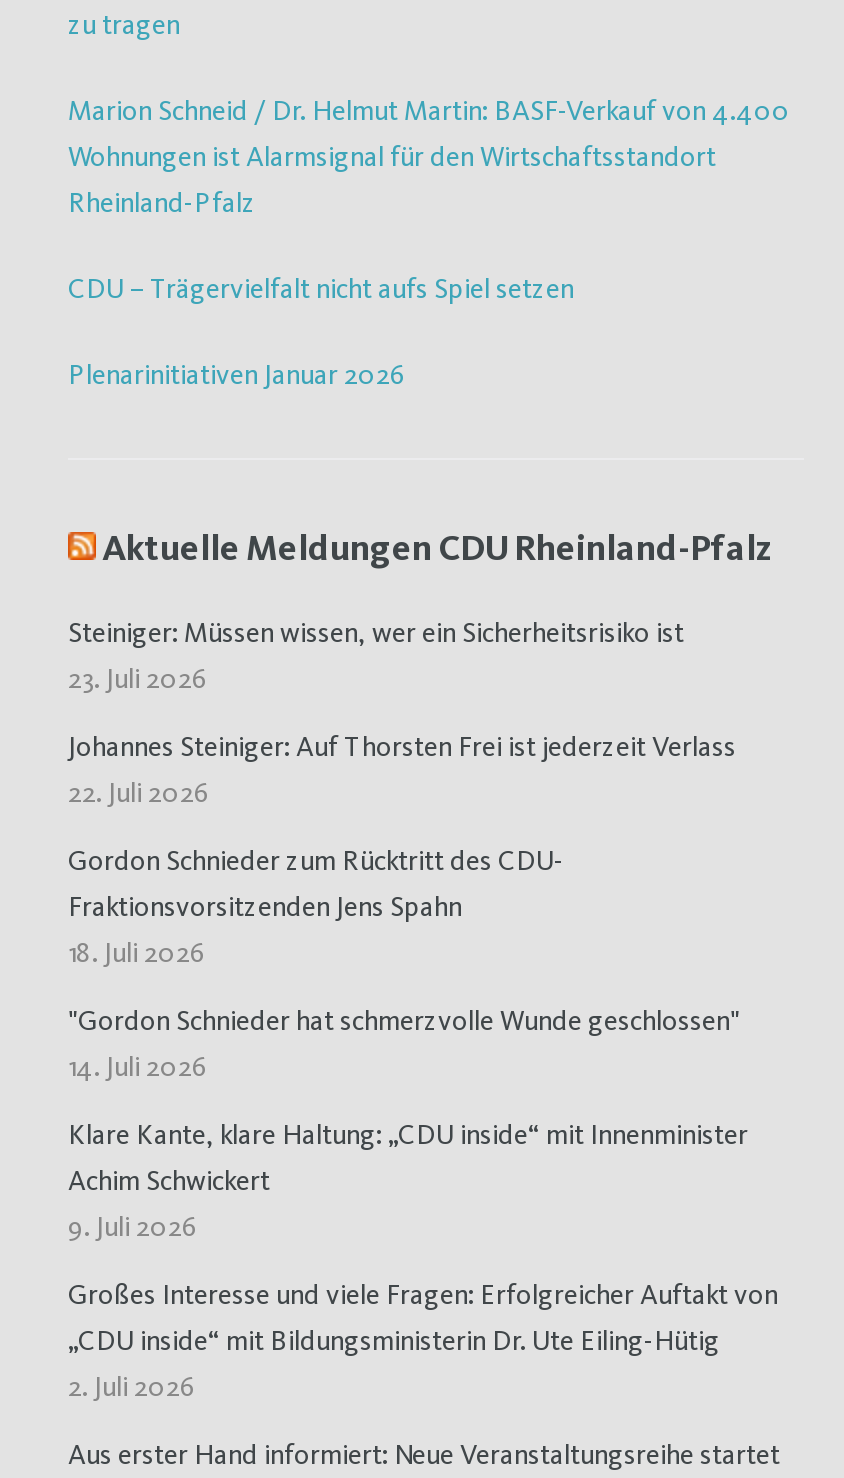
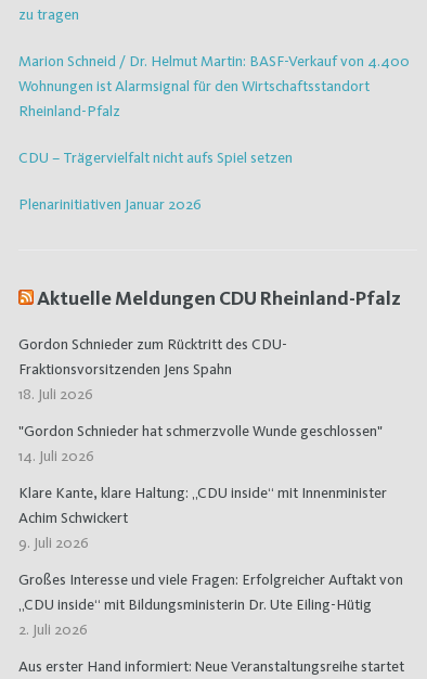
[68,616,736,808] Steiniger: Müssen wissen, wer ein Sicherheitsrisiko ist | 23. Juli 2026 | Johannes Steiniger: Auf Thorsten Frei ist jederzeit Verlass | 22. Juli 2026 -> none

